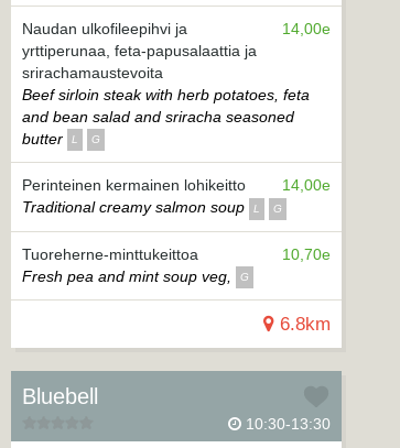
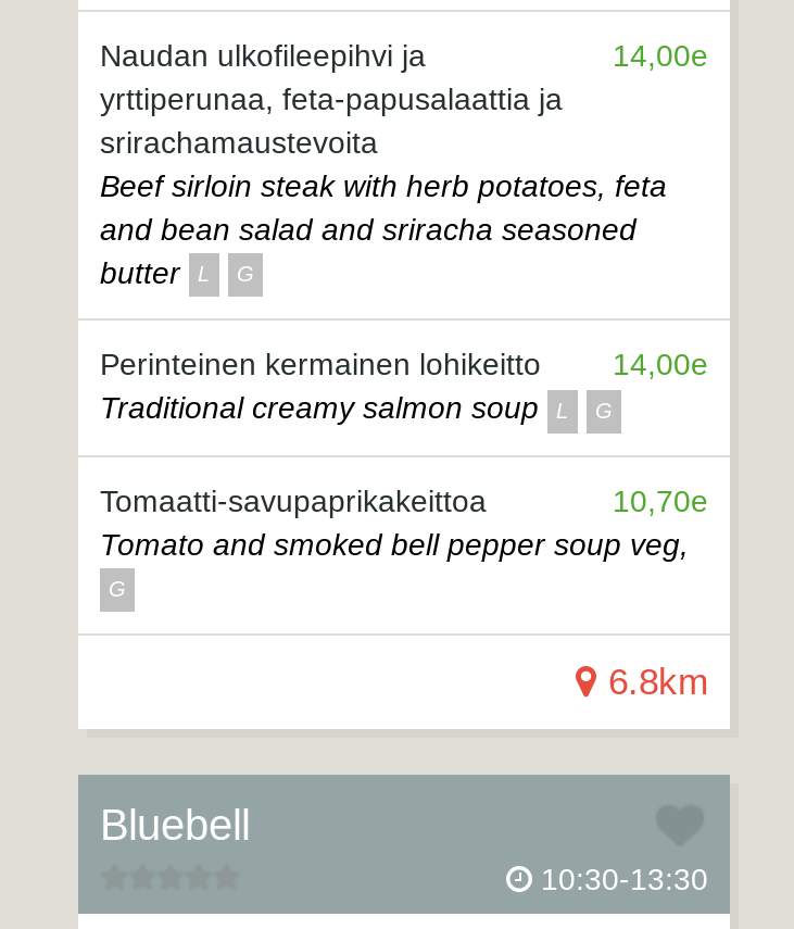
[22,245,249,285] Tuoreherne-minttukeittoa | Fresh pea and mint soup veg, G -> [100,483,689,601] Tomaatti-savupaprikakeittoa | Tomato and smoked bell pepper soup veg, | G

